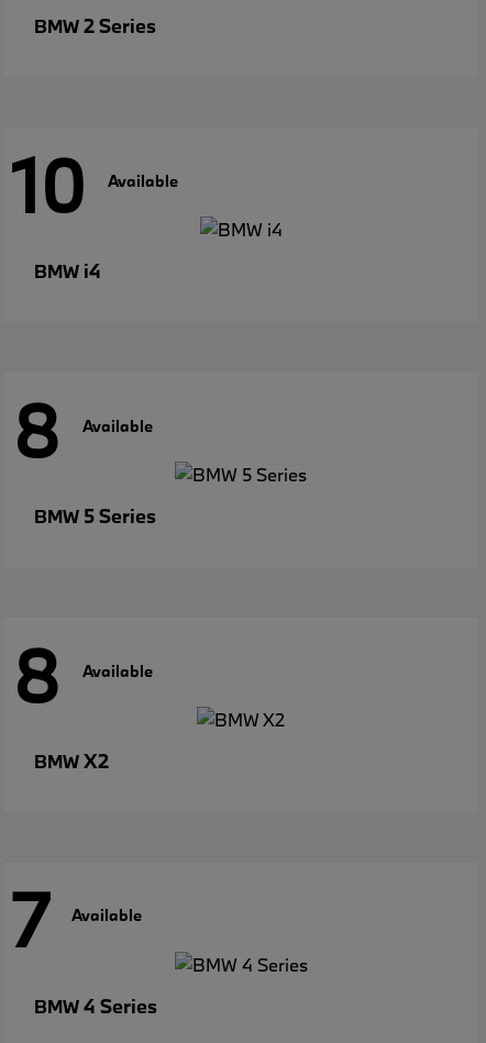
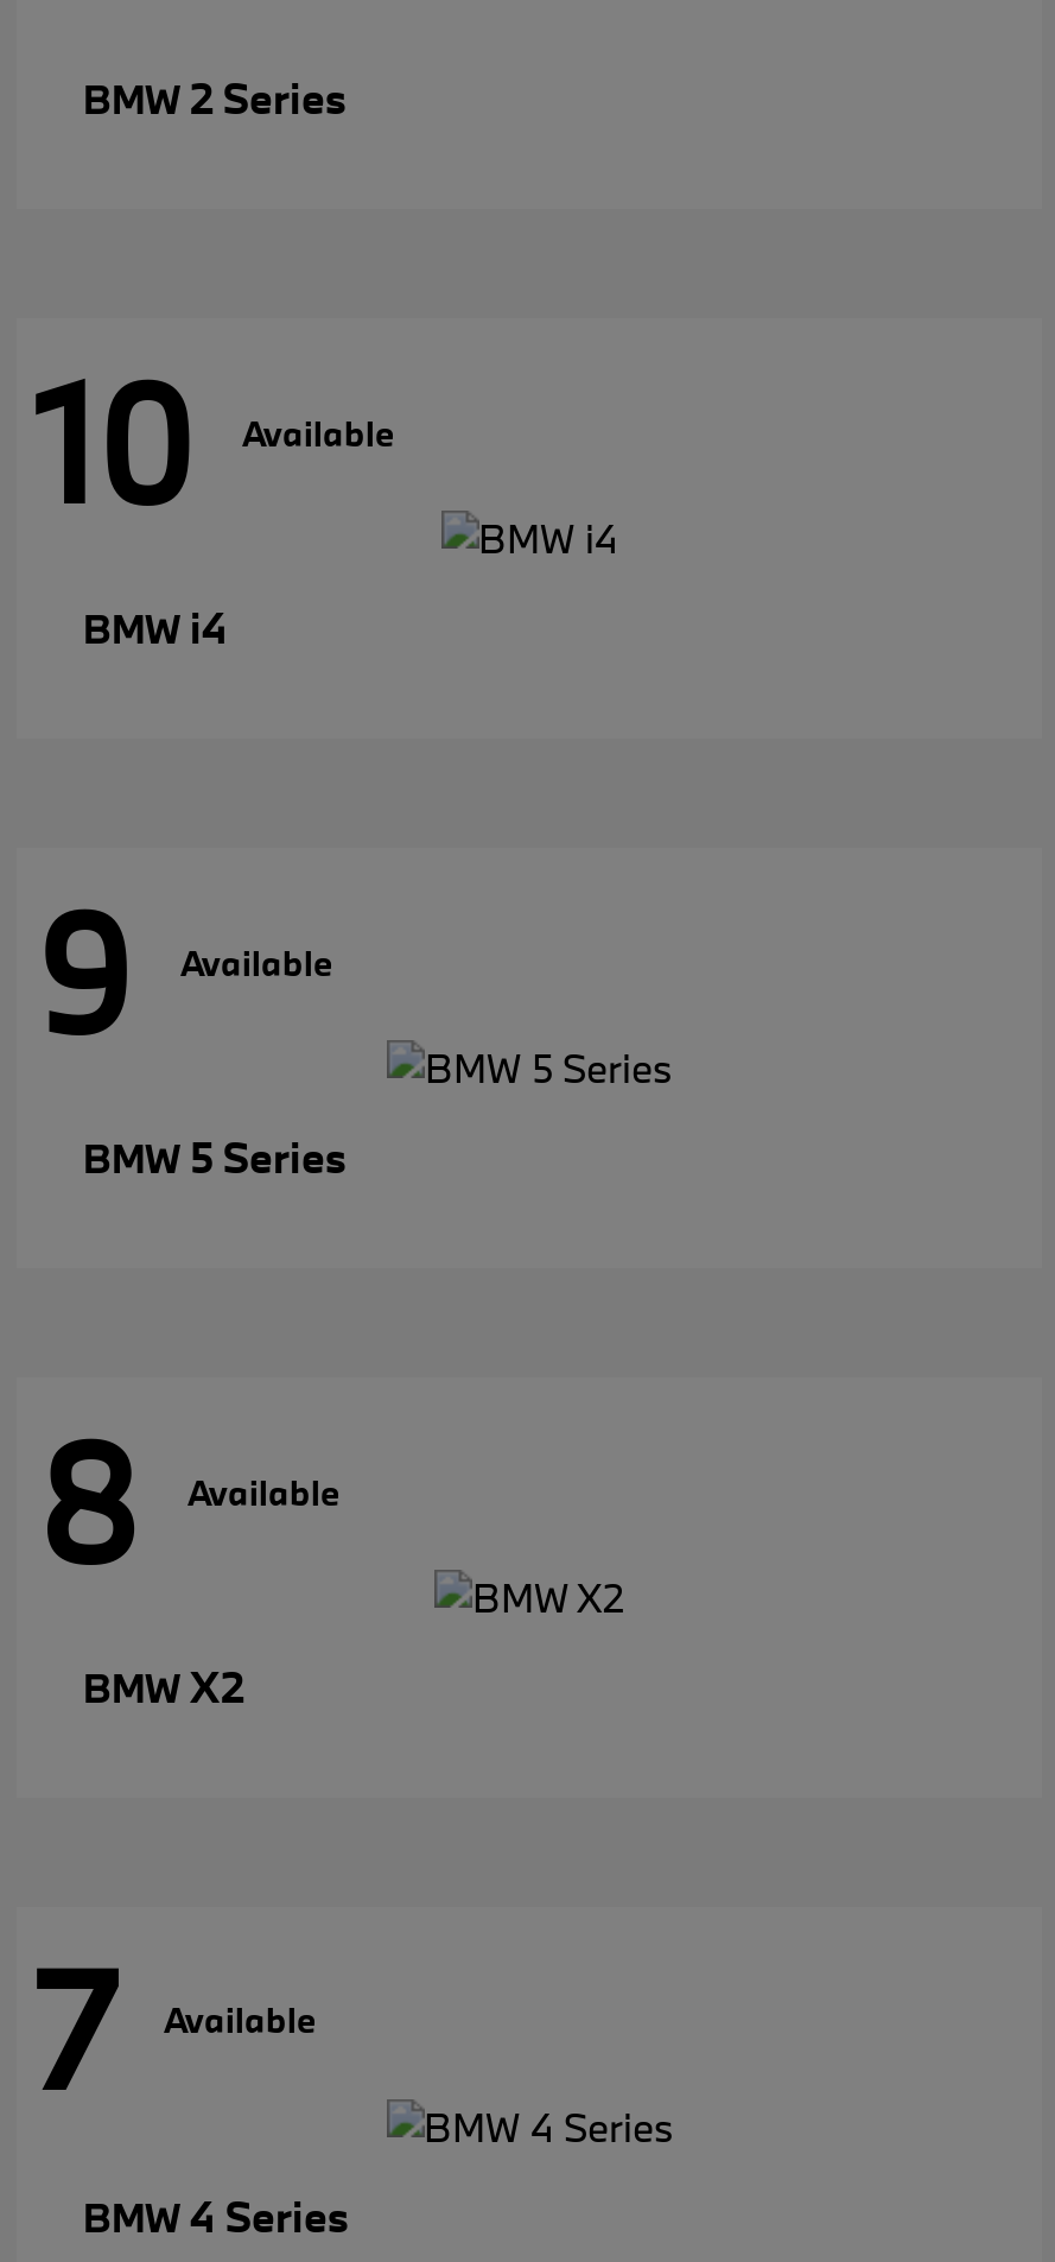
[12,382,153,478] 8 Available -> [36,868,332,1075] 9 Available

